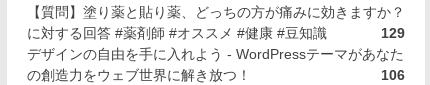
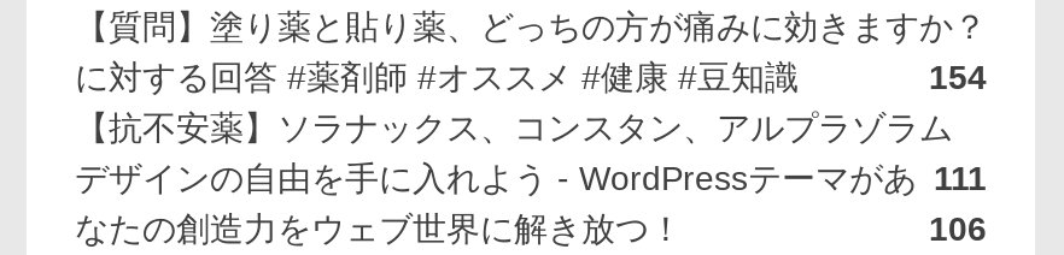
[27,24,405,82] 129 | デザインの自由を手に入れよう - WordPressテーマがあなた | の創造力をウェブ世界に解き放つ！ -> [75,59,987,249] 154 | 【抗不安薬】ソラナックス、コンスタン、アルプラゾラム | 111 | デザインの自由を手に入れよう - WordPressテーマがあ | なたの創造力をウェブ世界に解き放つ！

